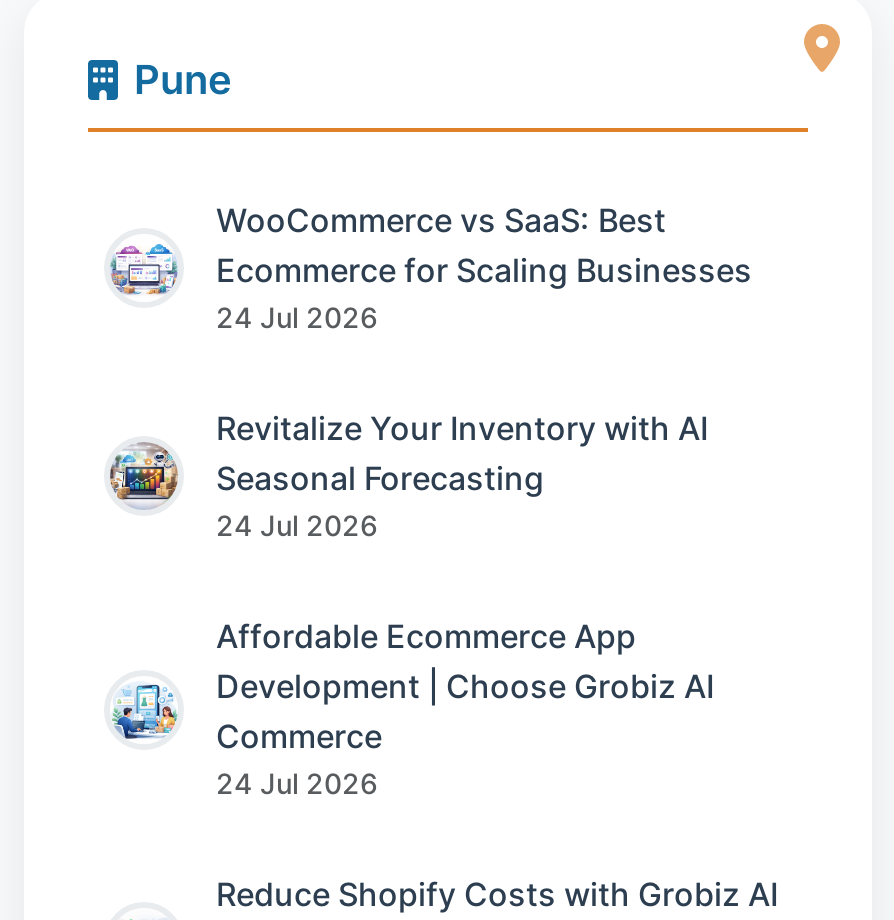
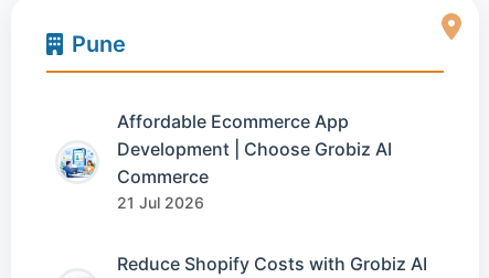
[106,200,752,542] [image] | WooCommerce vs SaaS: Best | Ecommerce for Scaling Businesses | 24 Jul 2026 | Revitalize Your Inventory with AI | Seasonal Forecasting | 24 Jul 2026 -> none
[106,438,182,514] [image] -> none
[216,766,378,800] 24 Jul 2026 -> [117,193,204,212] 21 Jul 2026

